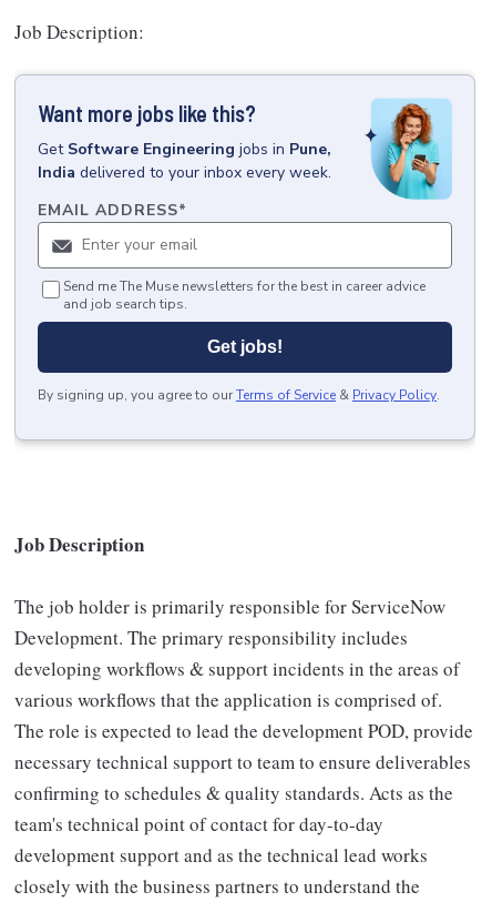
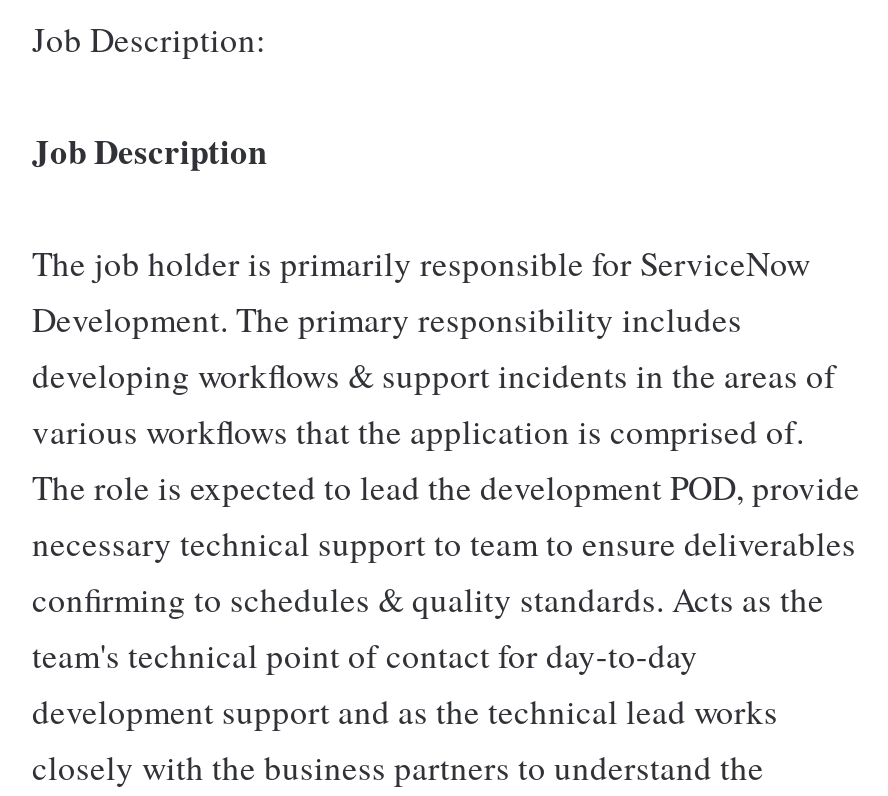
[14,74,475,444] [image] | Want more jobs like this? | Get Software Engineering jobs in Pune, | India delivered to your inbox every week. | EMAIL ADDRESS* -> none
[38,278,440,404] Send me The Muse newsletters for the best in career advice | and job search tips. | Get jobs! | By signing up, you agree to our Terms of Service & Privacy Policy. -> none

